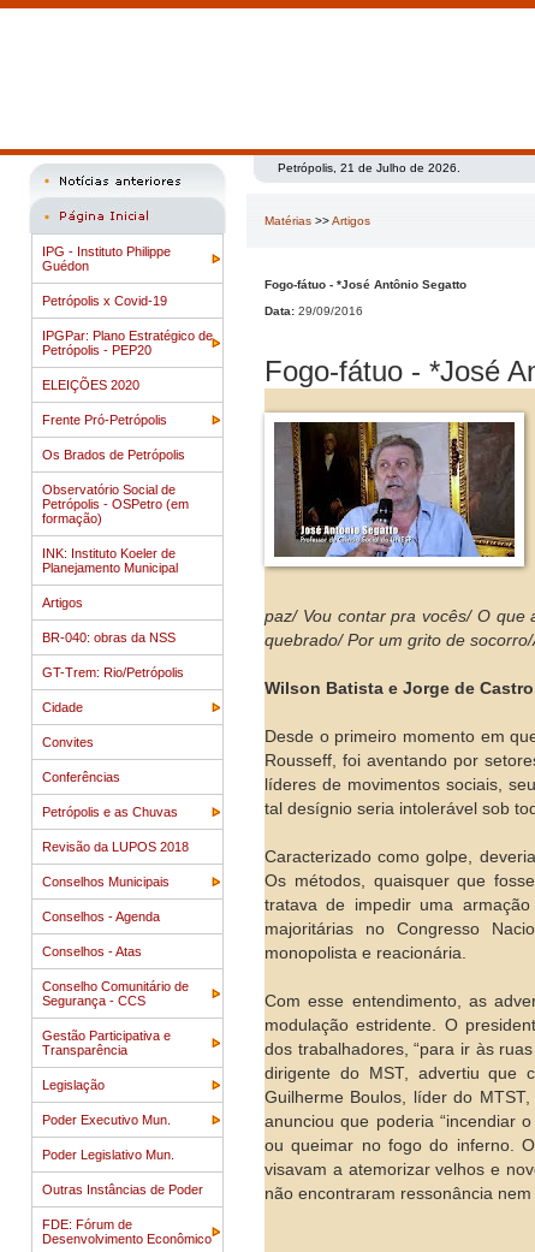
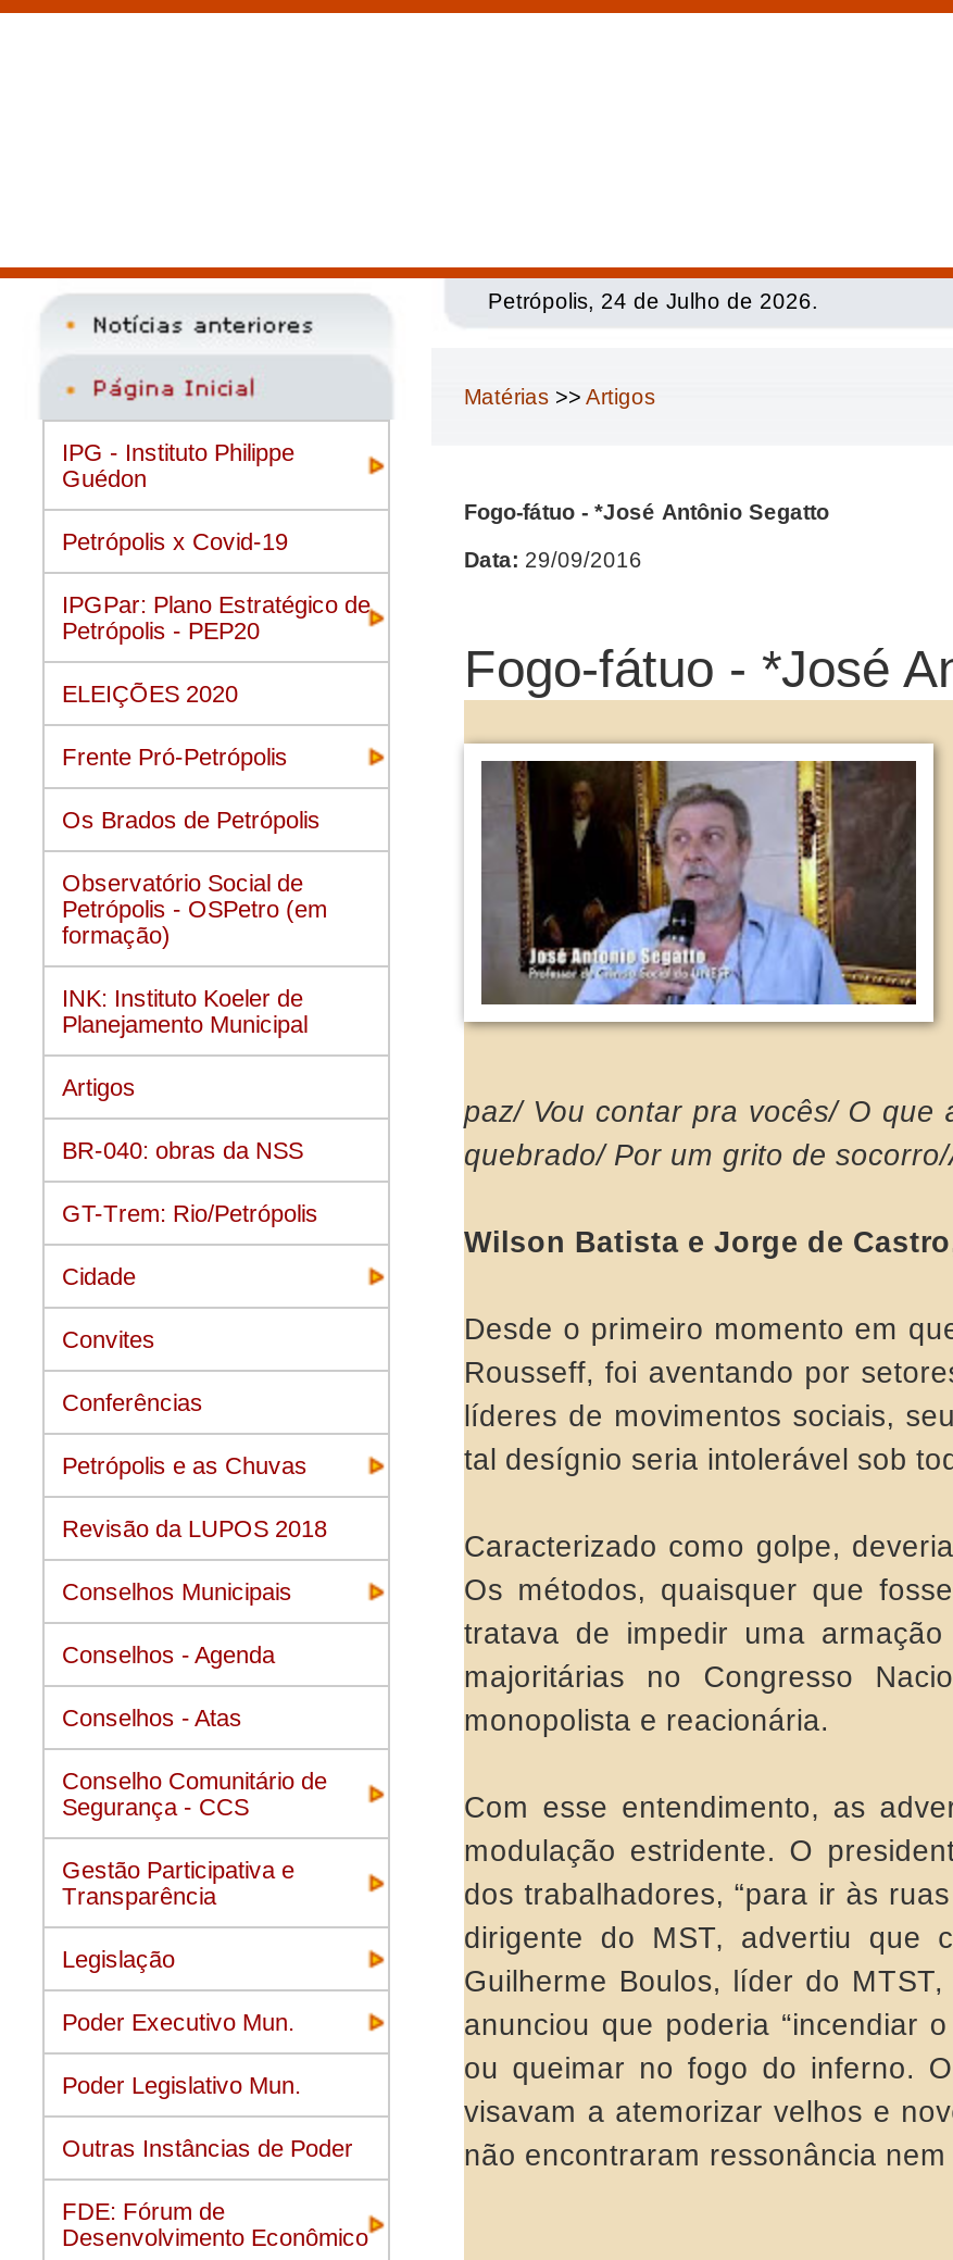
[278,161,460,174] Petrópolis, 21 de Julho de 2026. -> [488,289,818,313] Petrópolis, 24 de Julho de 2026.

